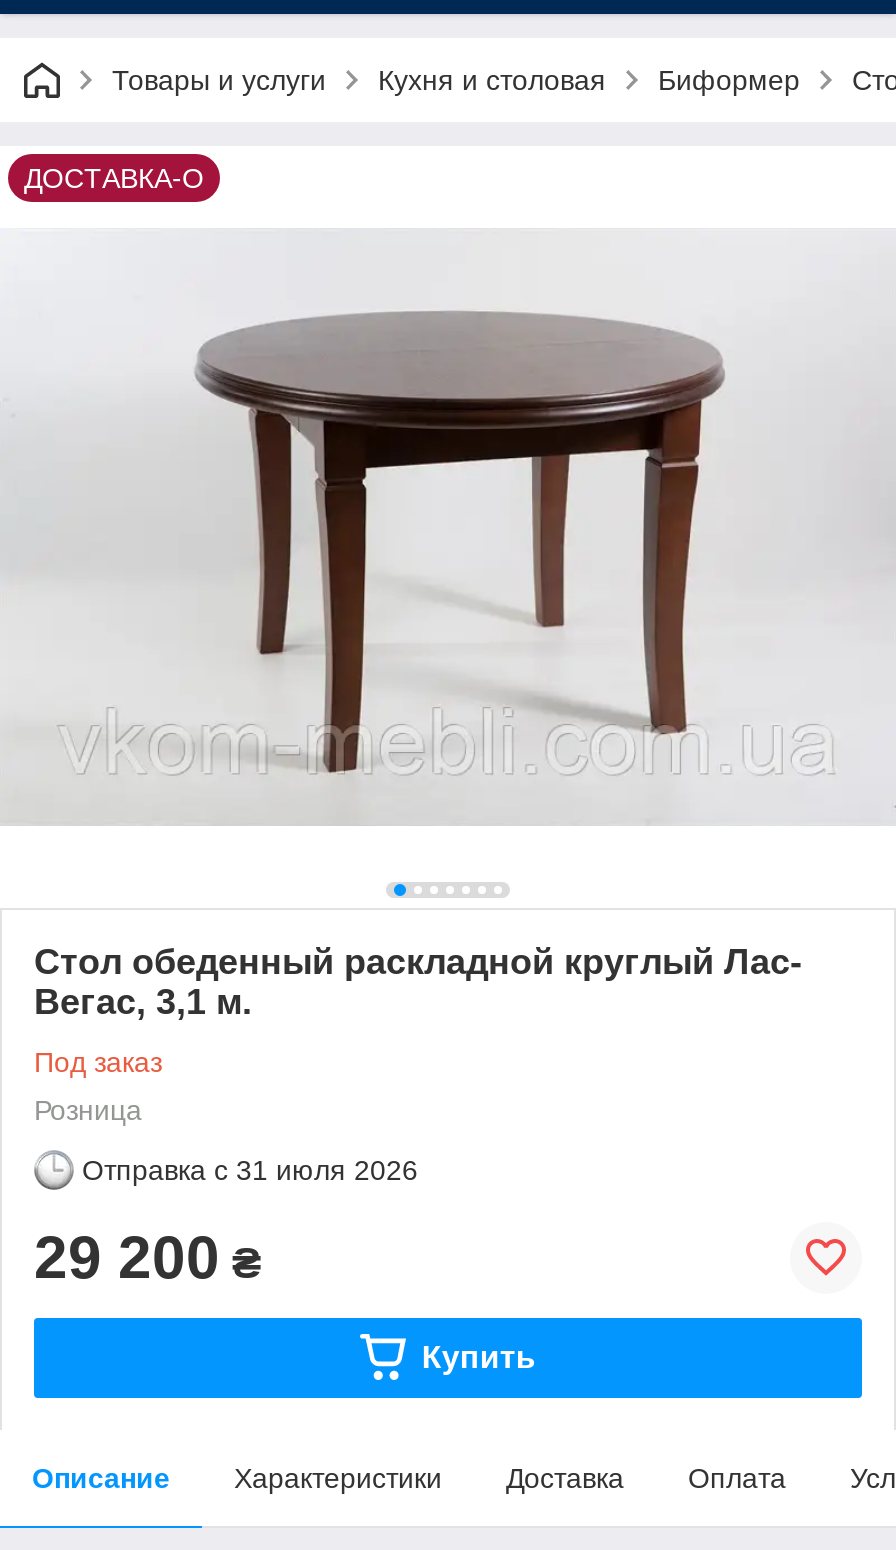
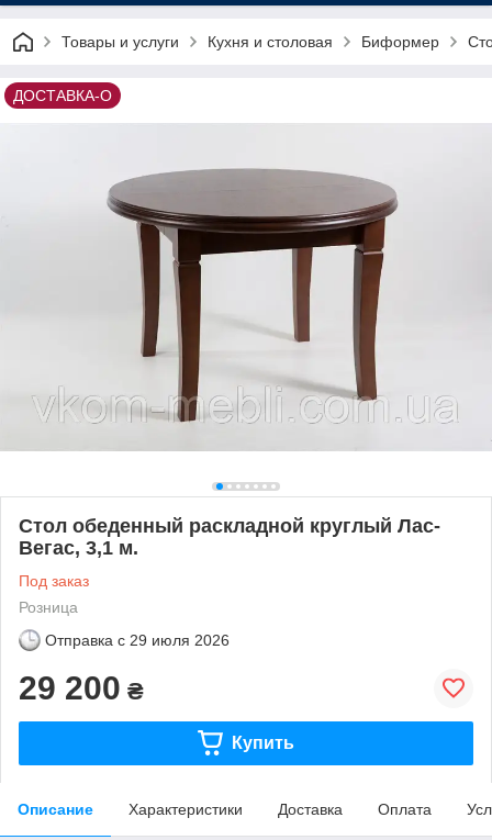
[82,1154,418,1186] Отправка с 31 июля 2026 -> [45,631,230,649] Отправка с 29 июля 2026

